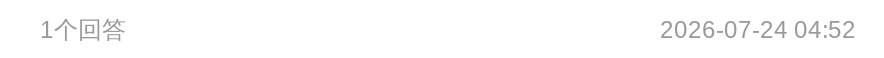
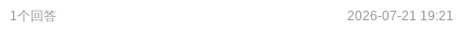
[660,16,856,44] 2026-07-24 04:52 -> [347,9,454,24] 2026-07-21 19:21

